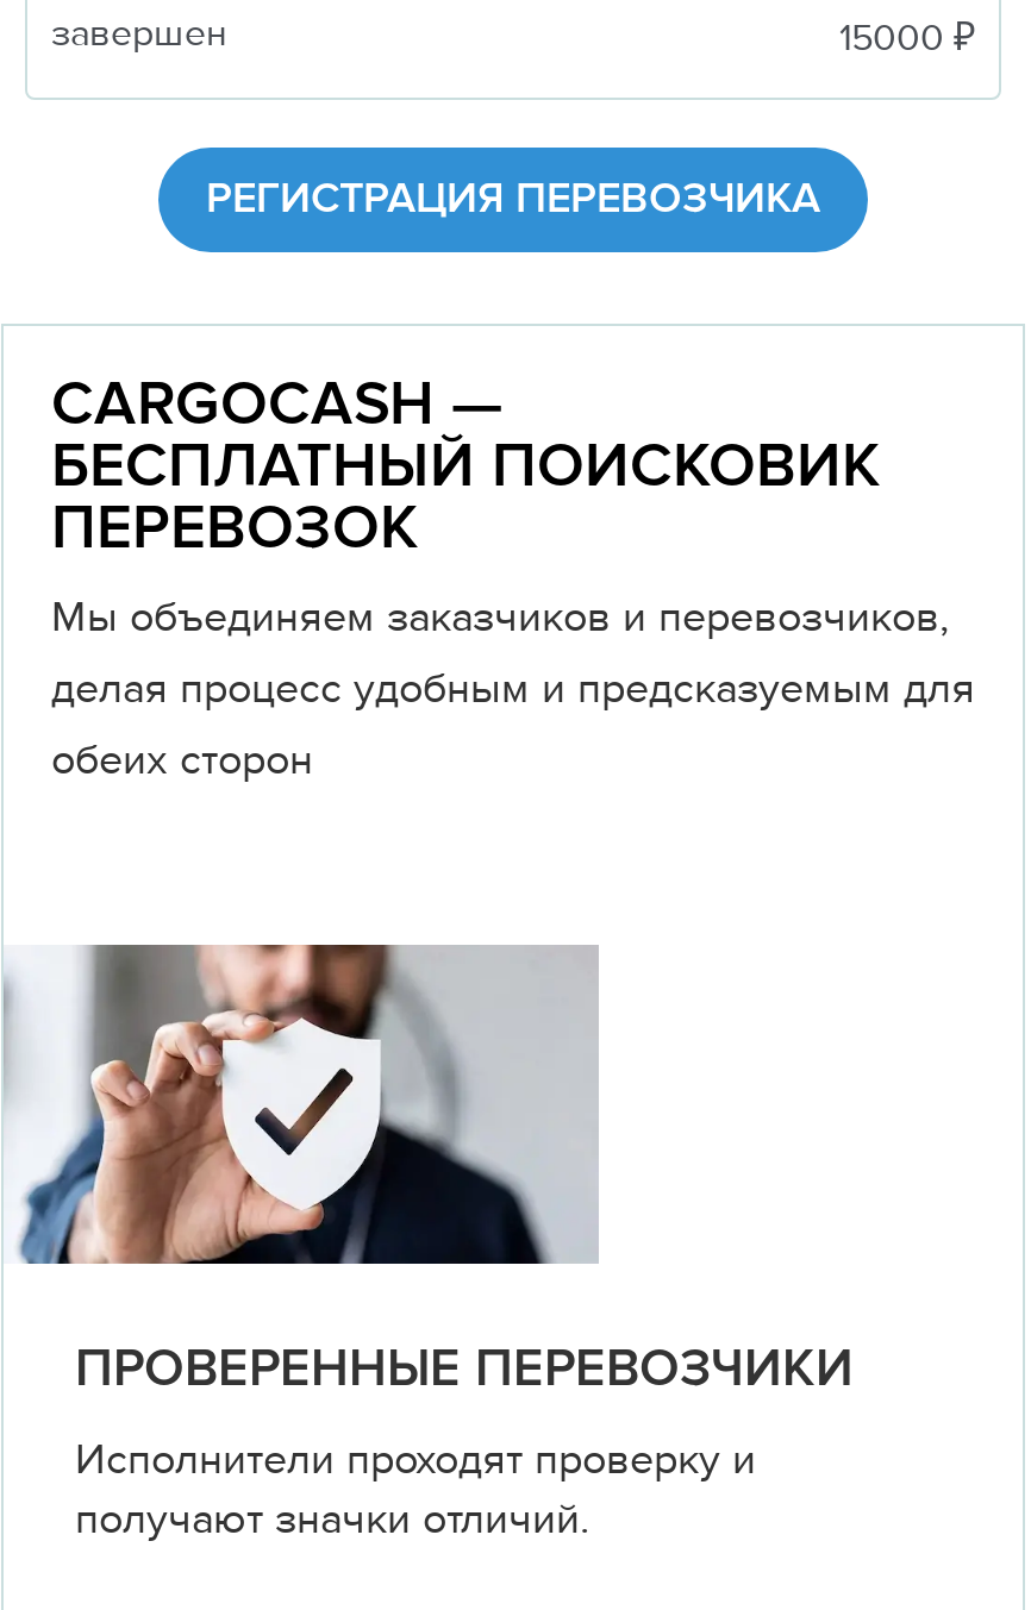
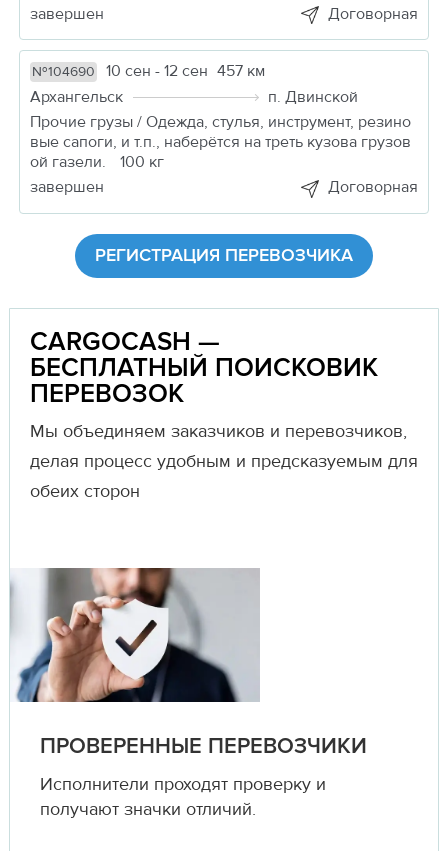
[839,15,975,63] 15000 ₽ -> [30,4,418,197] Договорная | №104690 10 сен - 12 сен 457 км | Архангельск | п. Двинской | Прочие грузы / Одежда, стулья, инструмент, резино | вые сапоги, и т.п., наберётся на треть кузова грузов | ой газели. 100 кг | завершен | Договорная

